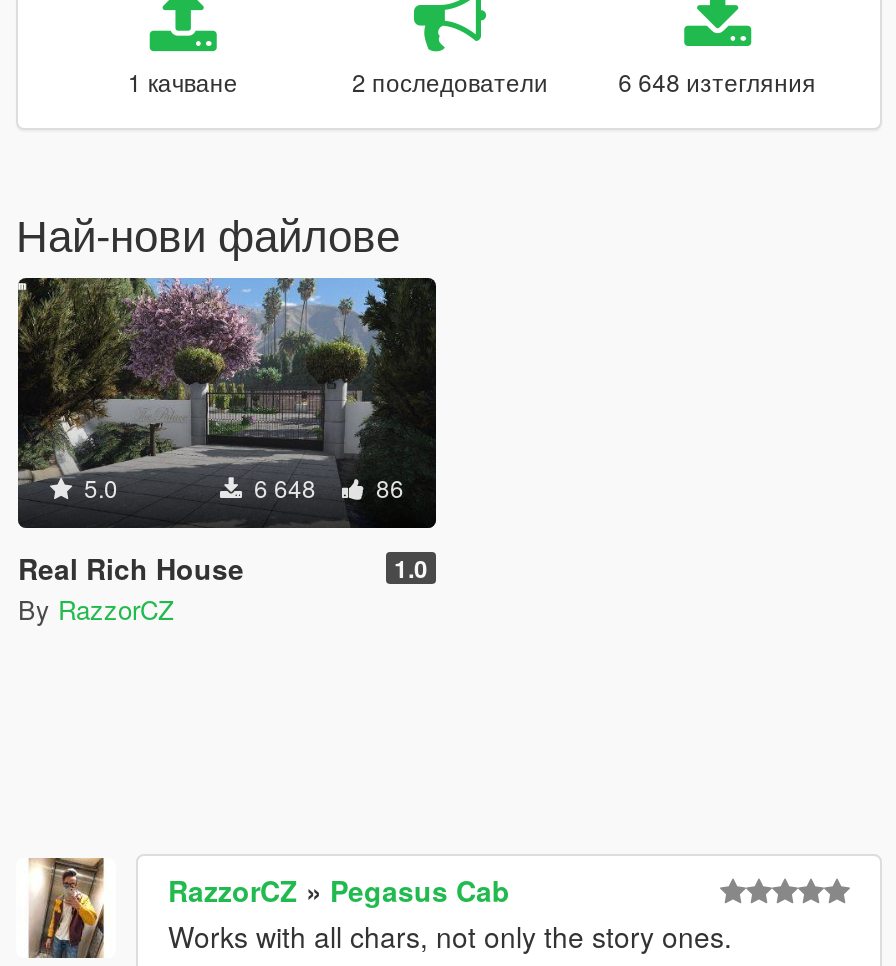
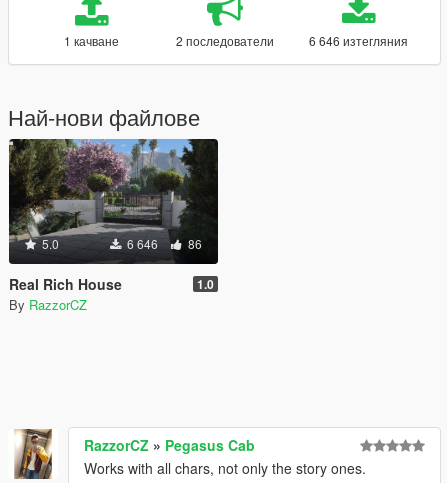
[618,64,816,98] 6 648 изтегляния -> [309,32,408,49] 6 646 изтегляния
[248,470,404,504] 6 648 86 -> [124,235,202,252] 6 646 86

